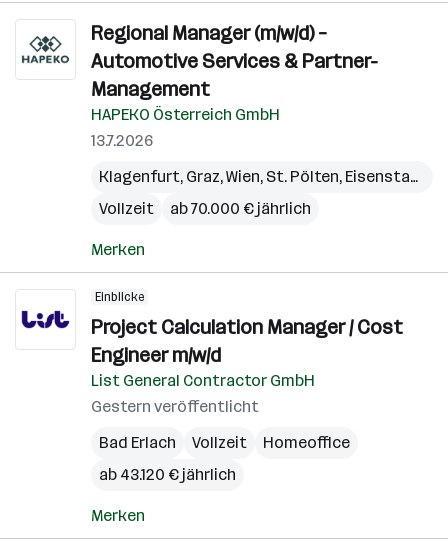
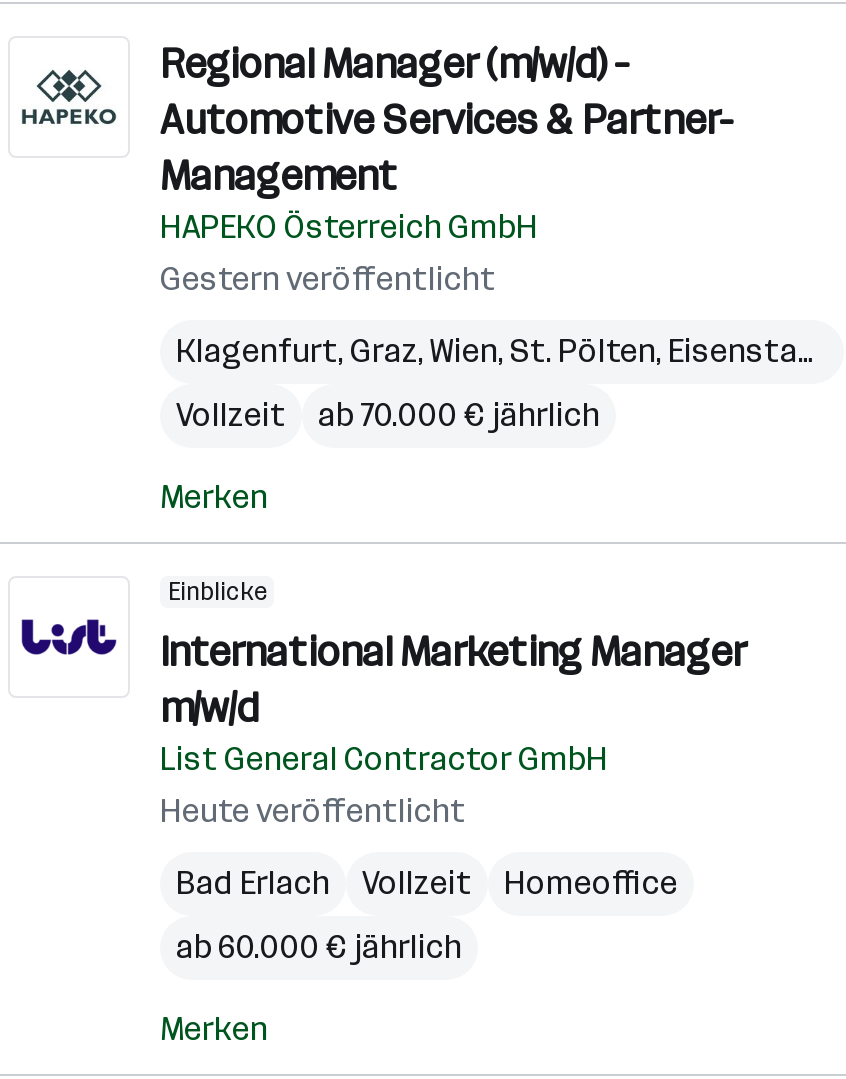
[91,131,153,150] 13.7.2026 -> none
[91,315,403,367] Project Calculation Manager / Cost | Engineer m/w/d -> [160,628,746,732] International Marketing Manager | m/w/d
none -> [160,792,466,830] Heute veröffentlicht
moved [91,397,259,416] -> [160,260,496,298]: Gestern veröffentlicht
[99,465,236,484] ab 43.120 € jährlich -> [176,928,462,966] ab 60.000 € jährlich

